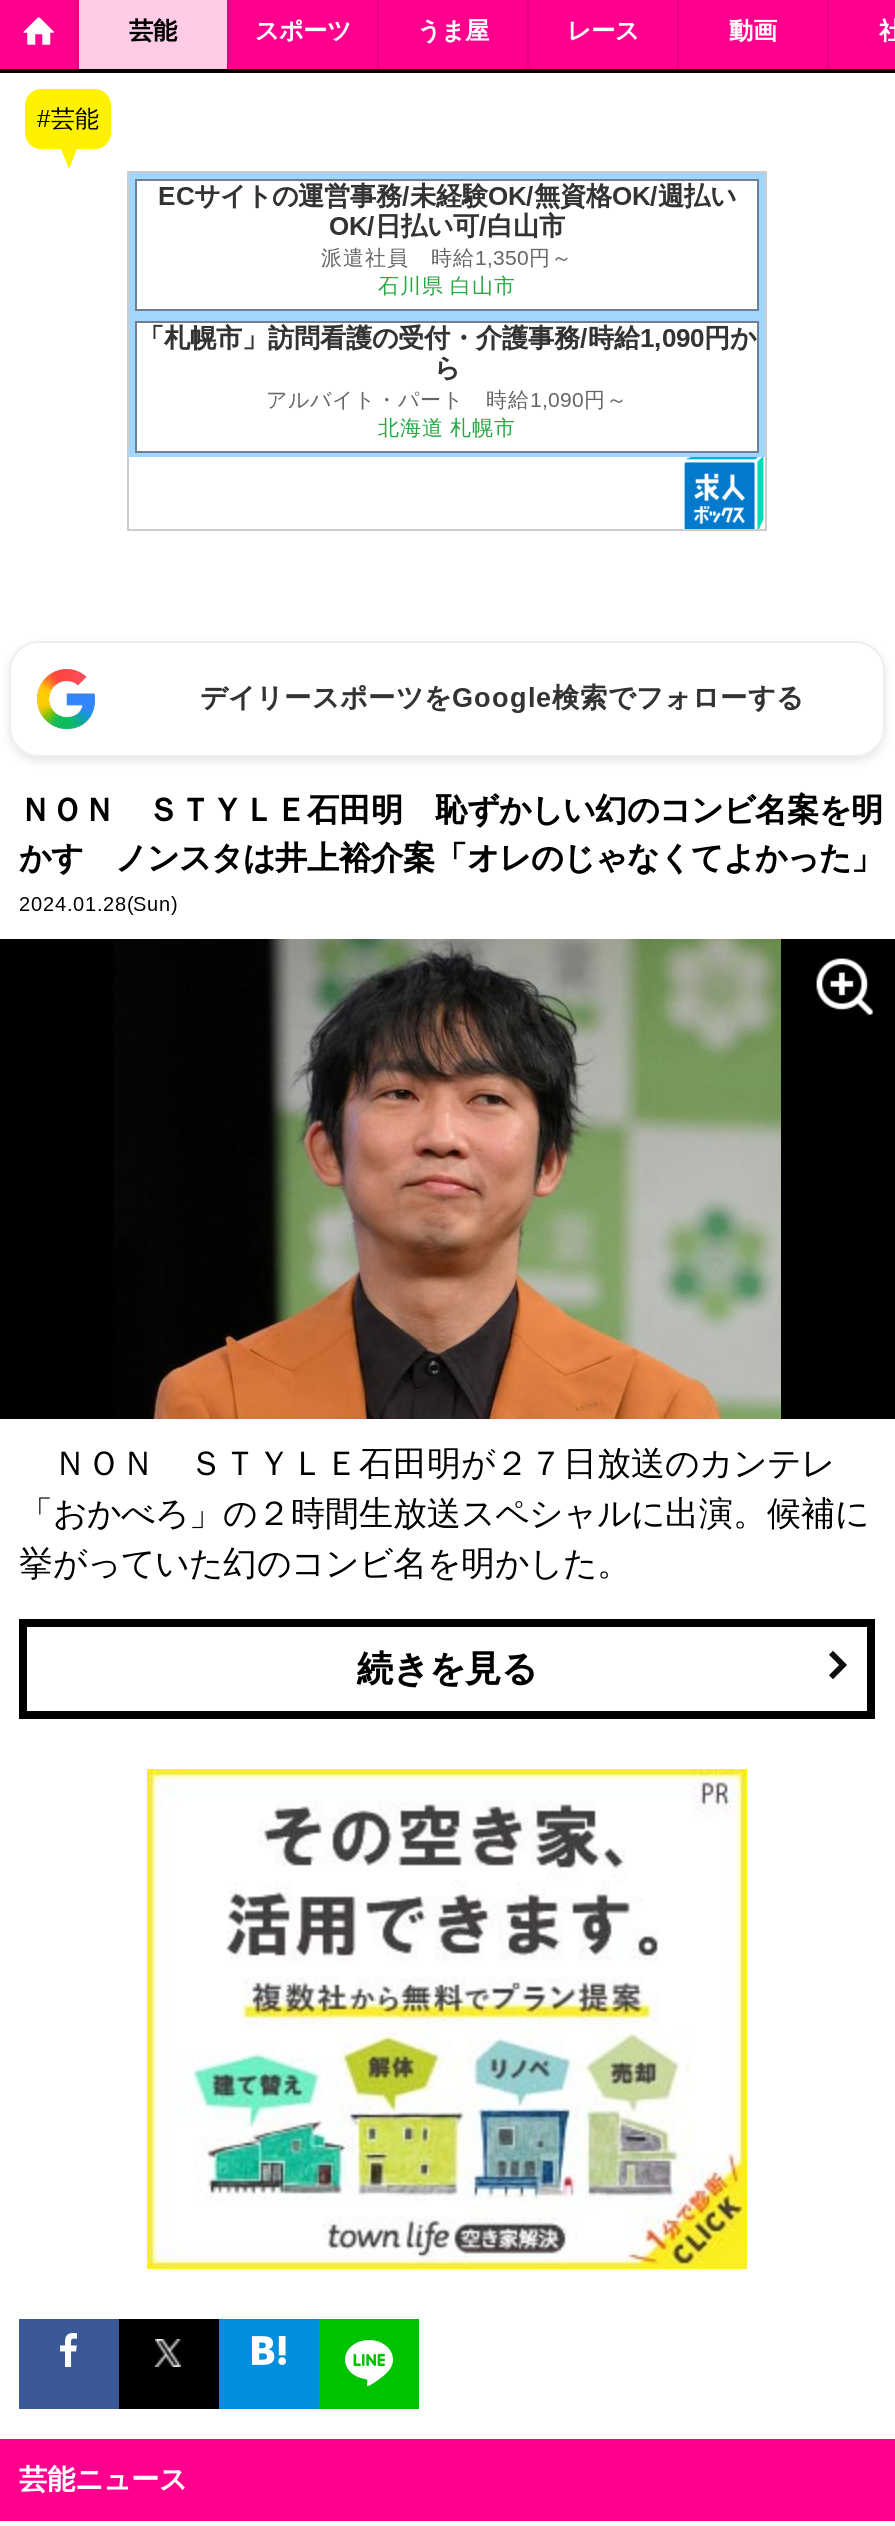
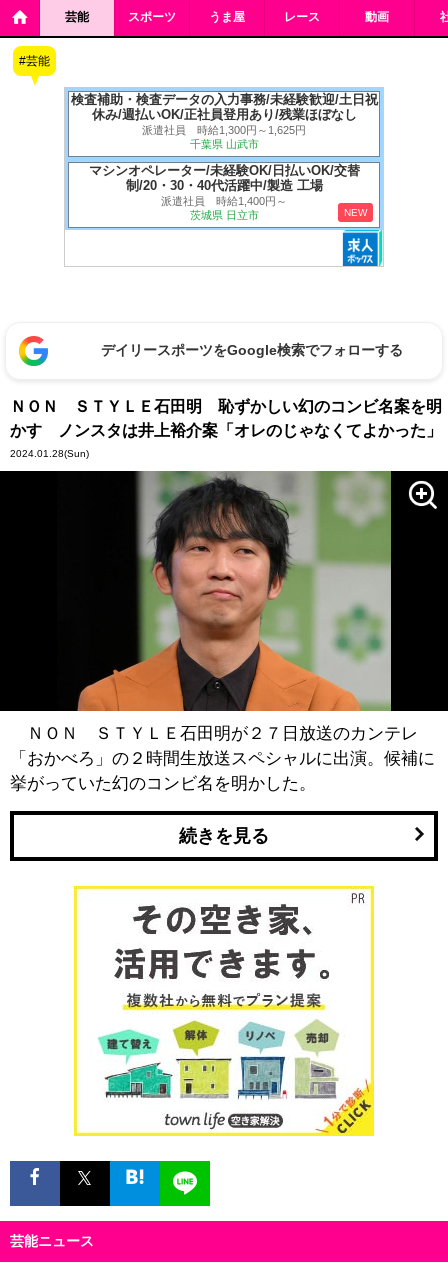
[158,181,736,297] ECサイトの運営事務/未経験OK/無資格OK/週払い | OK/日払い可/白山市 | 派遣社員 時給1,350円～ | 石川県 白山市 -> [70,92,377,150] 検査補助・検査データの入力事務/未経験歓迎/土日祝 | 休み/週払いOK/正社員登用あり/残業ほぼなし | 派遣社員 時給1,300円～1,625円 | 千葉県 山武市
[138,323,756,439] 「札幌市」訪問看護の受付・介護事務/時給1,090円か | ら | アルバイト・パート 時給1,090円～ | 北海道 札幌市 -> [88,163,367,221] マシンオペレーター/未経験OK/日払いOK/交替 | 制/20・30・40代活躍中/製造 工場 | 派遣社員 時給1,400円～ | 茨城県 日立市 | NEW

